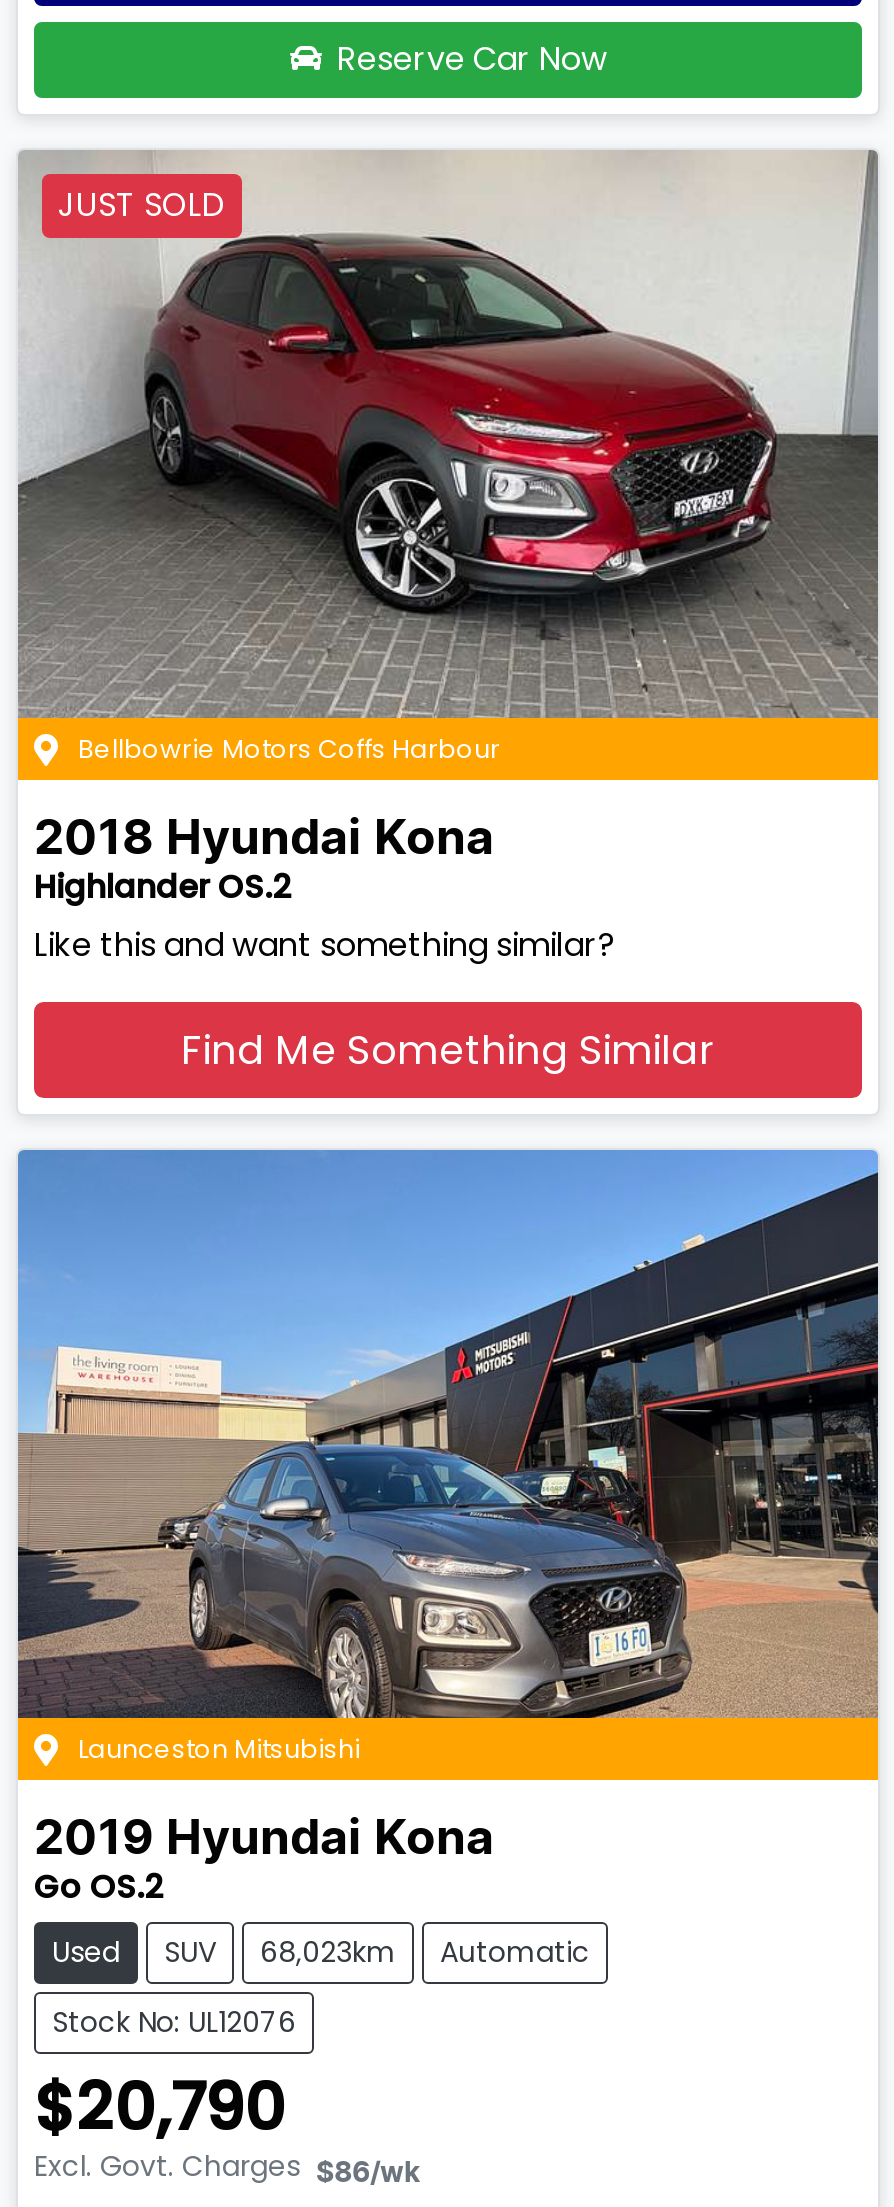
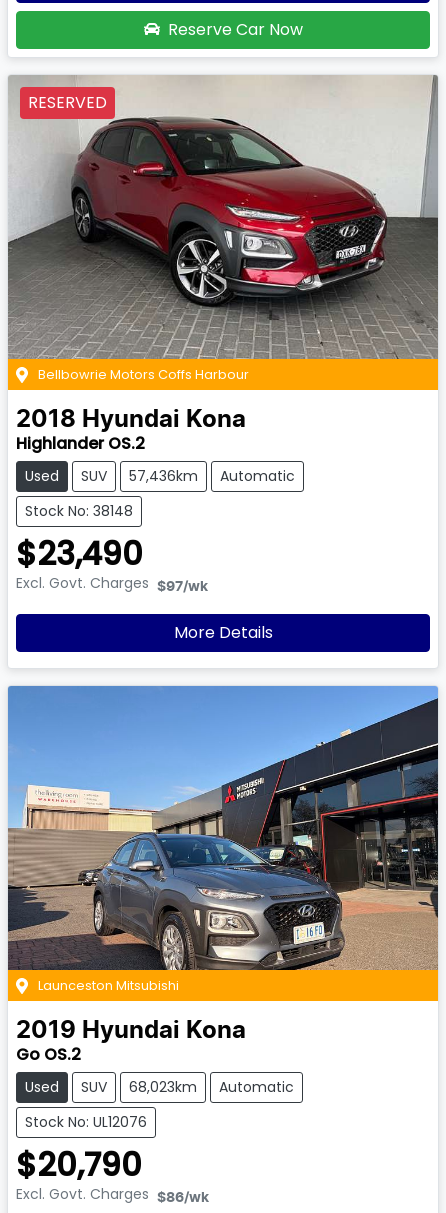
[58,182,226,228] JUST SOLD -> [28,91,107,114] RESERVED
[34,922,715,1078] Like this and want something similar? | Find Me Something Similar -> [16,466,295,644] Used | SUV | 57,436km | Automatic | Stock No: 38148 | $23,490 | Excl. Govt. Charges $97/wk | More Details

